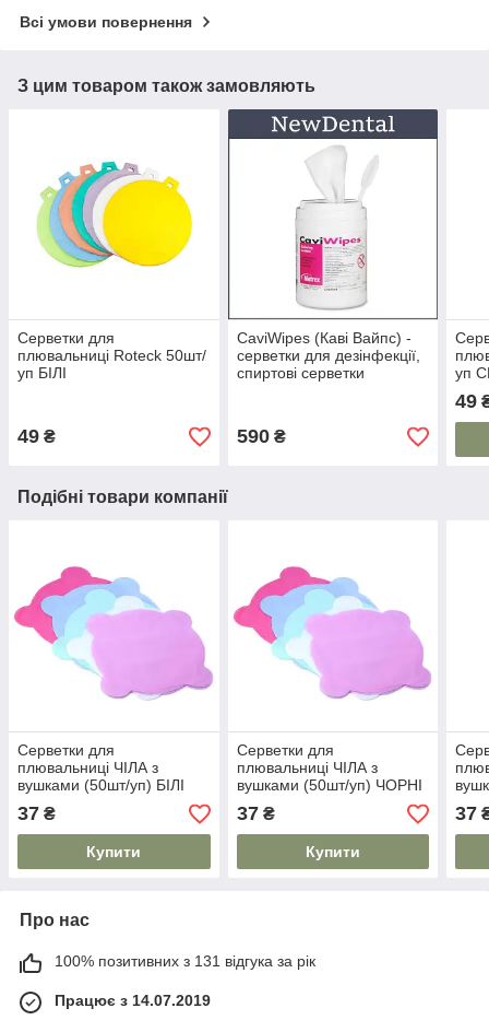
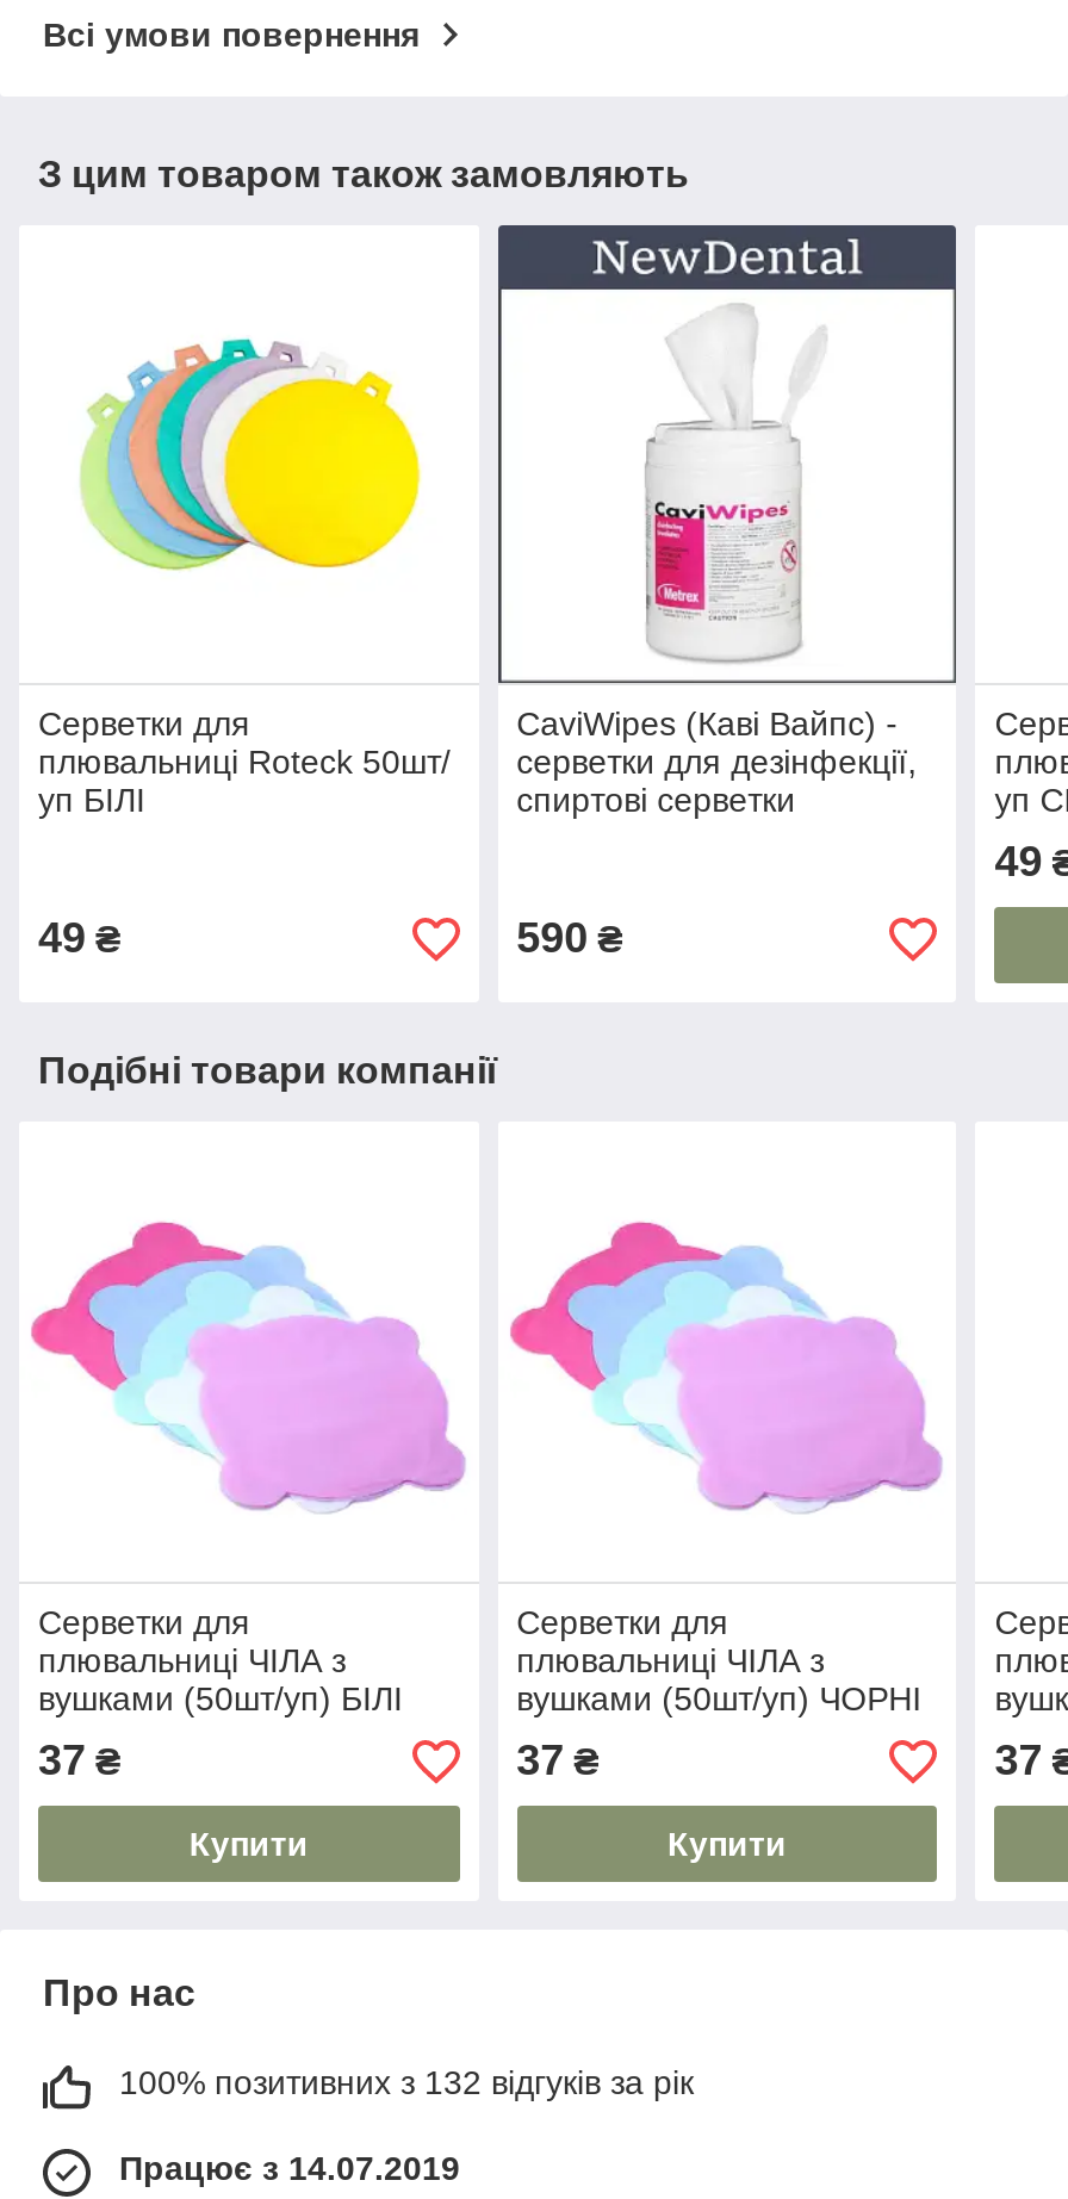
[55,952,315,970] 100% позитивних з 131 відгука за рік -> [119,2063,694,2101] 100% позитивних з 132 відгуків за рік

